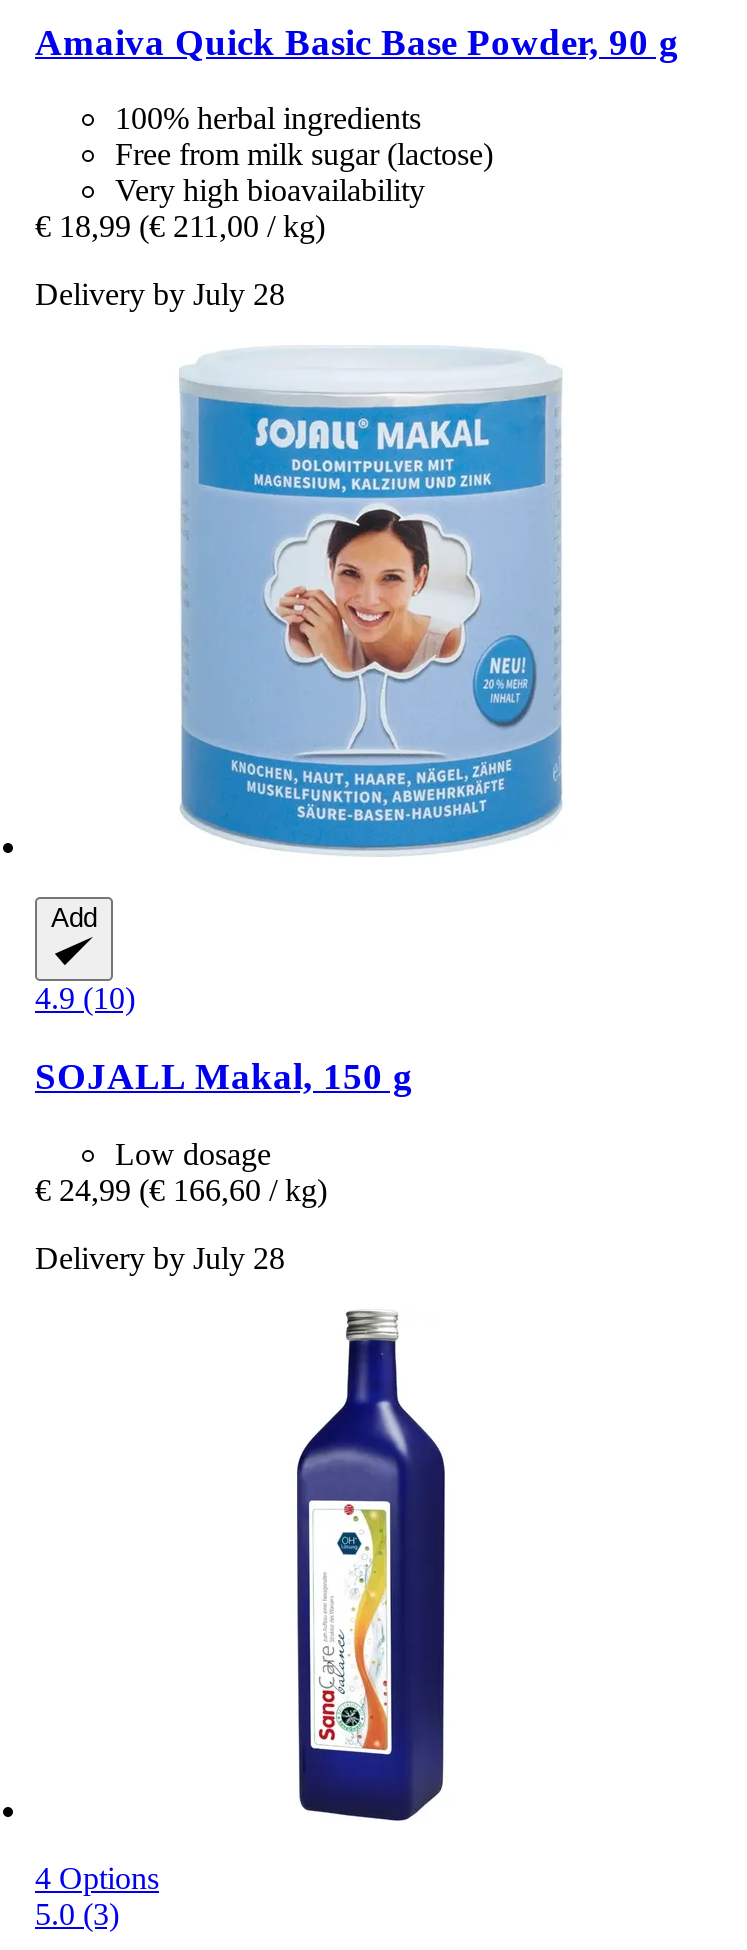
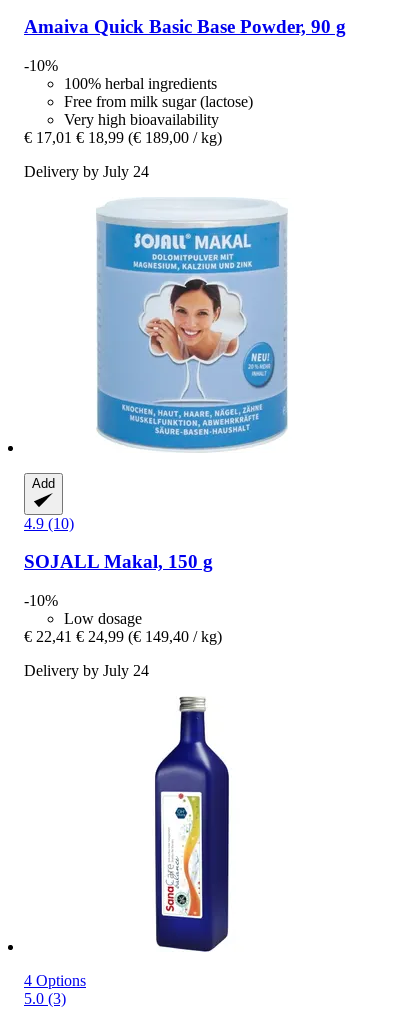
none -> [24,57,58,74] -10%
[35,209,325,243] € 18,99 (€ 211,00 / kg) -> [24,129,222,146] € 17,01 € 18,99 (€ 189,00 / kg)
[35,277,285,311] Delivery by July 28 -> [24,163,149,180] Delivery by July 24
none -> [24,592,58,609] -10%
[35,1172,327,1206] € 24,99 (€ 166,60 / kg) -> [24,628,222,645] € 22,41 € 24,99 (€ 149,40 / kg)
[35,1240,285,1274] Delivery by July 28 -> [24,662,149,679] Delivery by July 24

